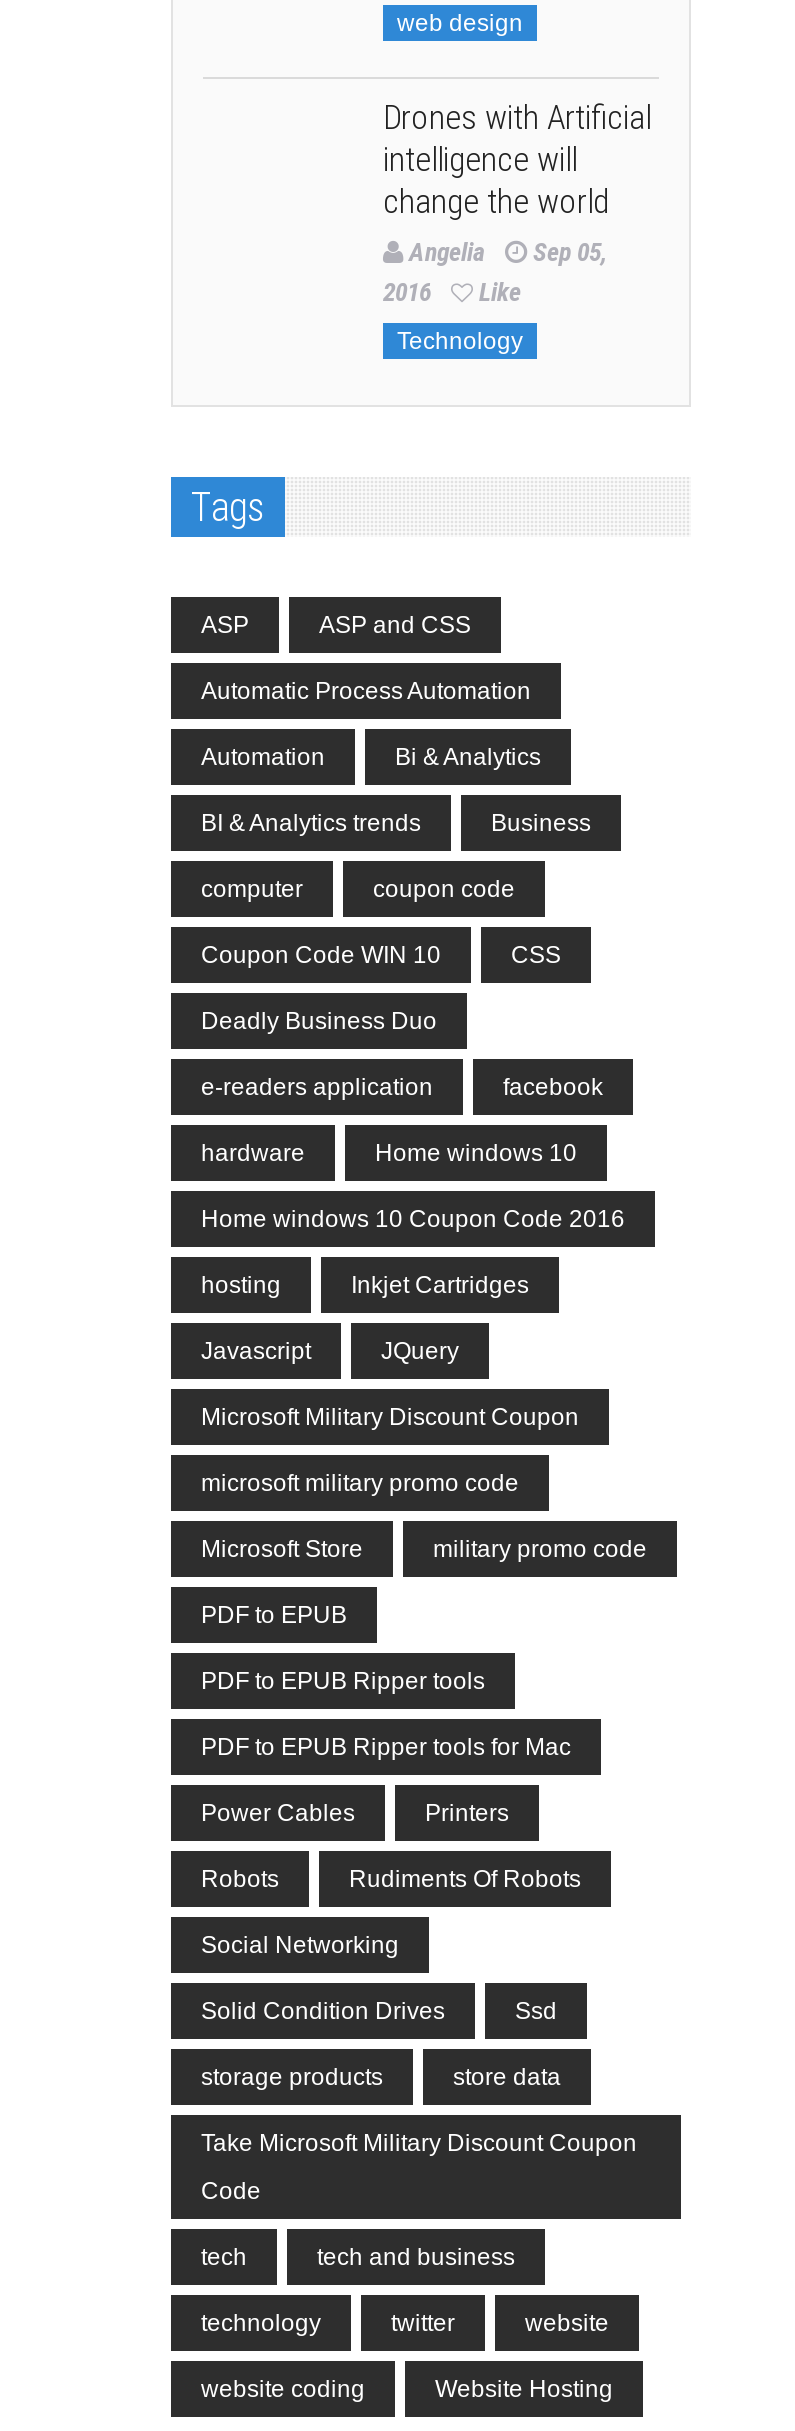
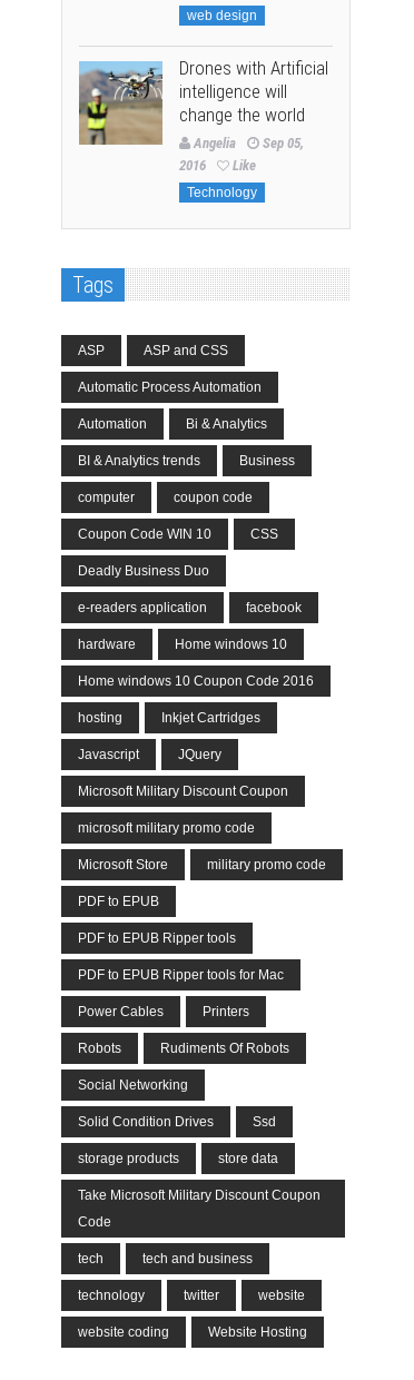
none -> [78,60,164,146] [image]

